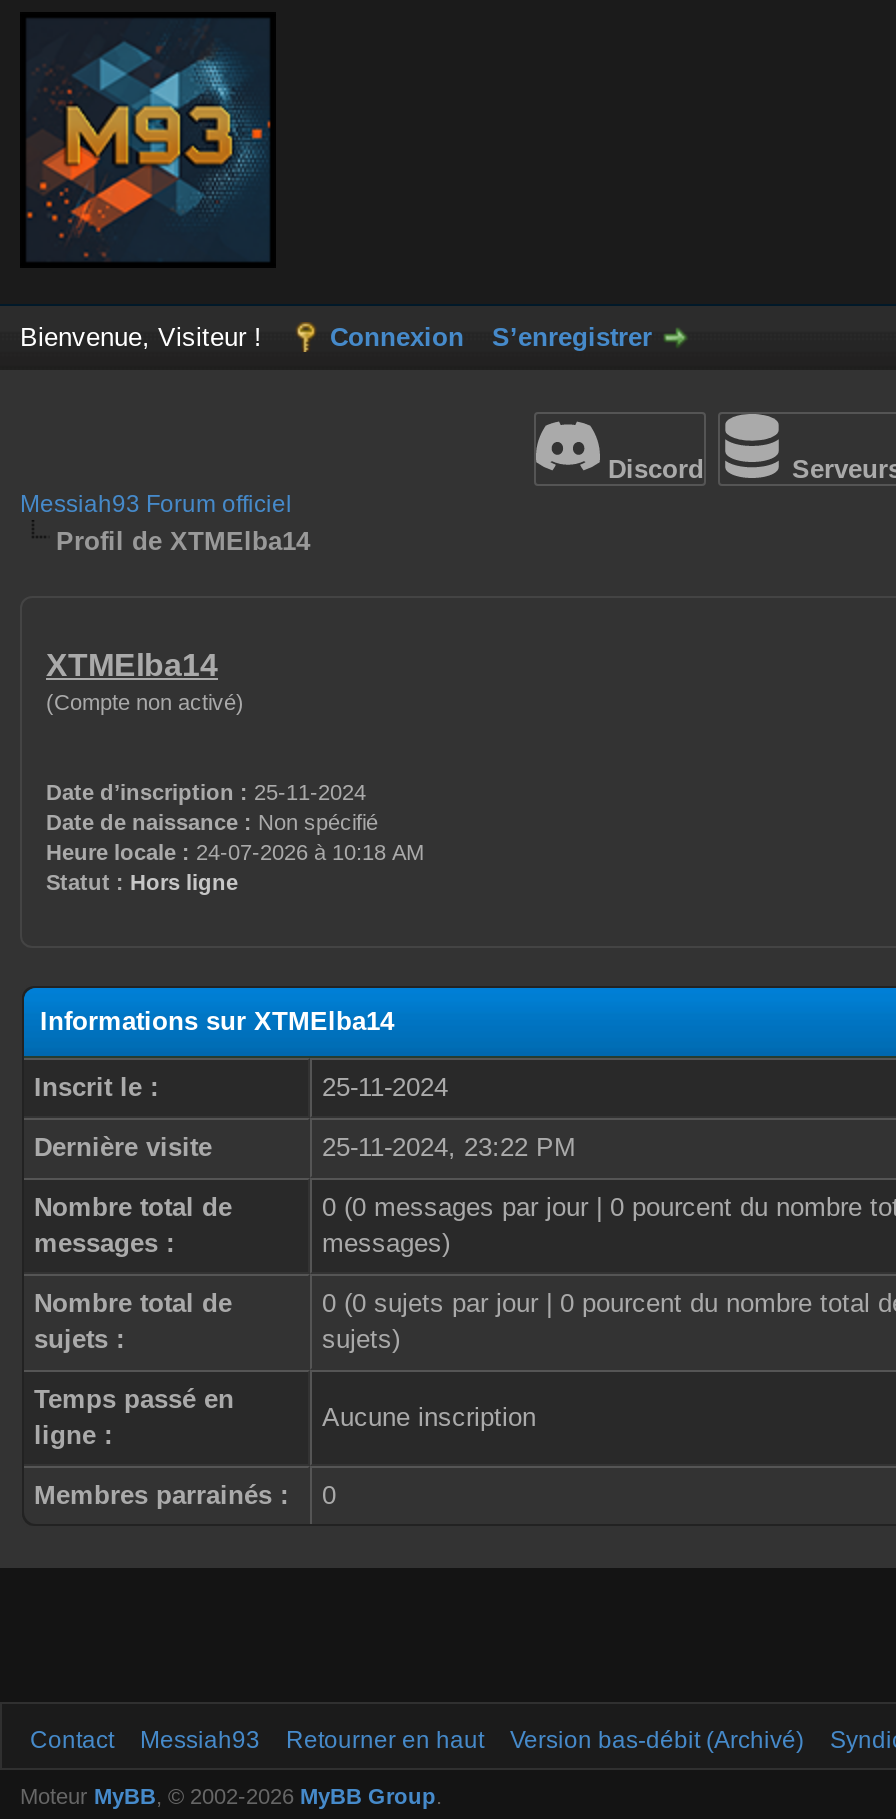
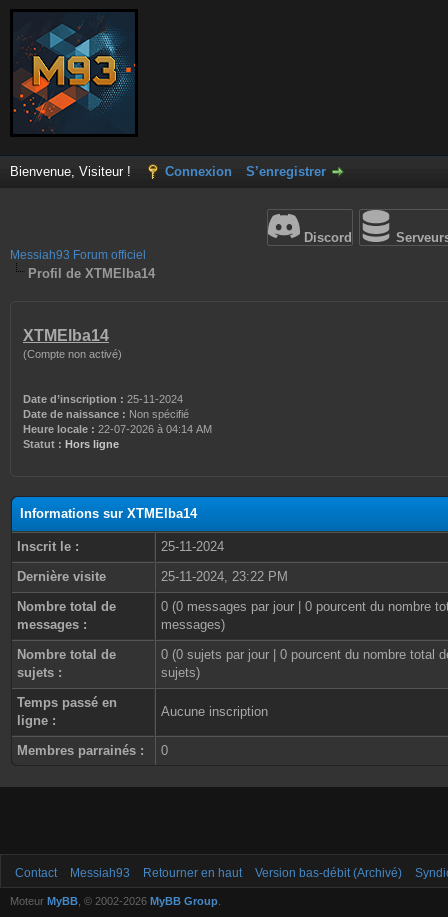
[46,840,424,864] Heure locale : 24-07-2026 à 10:18 AM -> [23,423,212,435] Heure locale : 22-07-2026 à 04:14 AM

